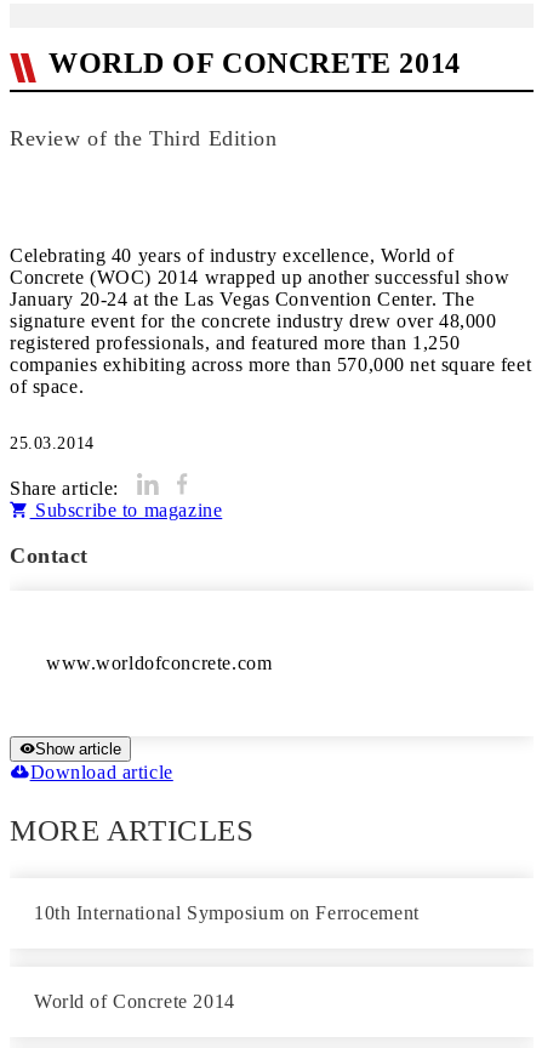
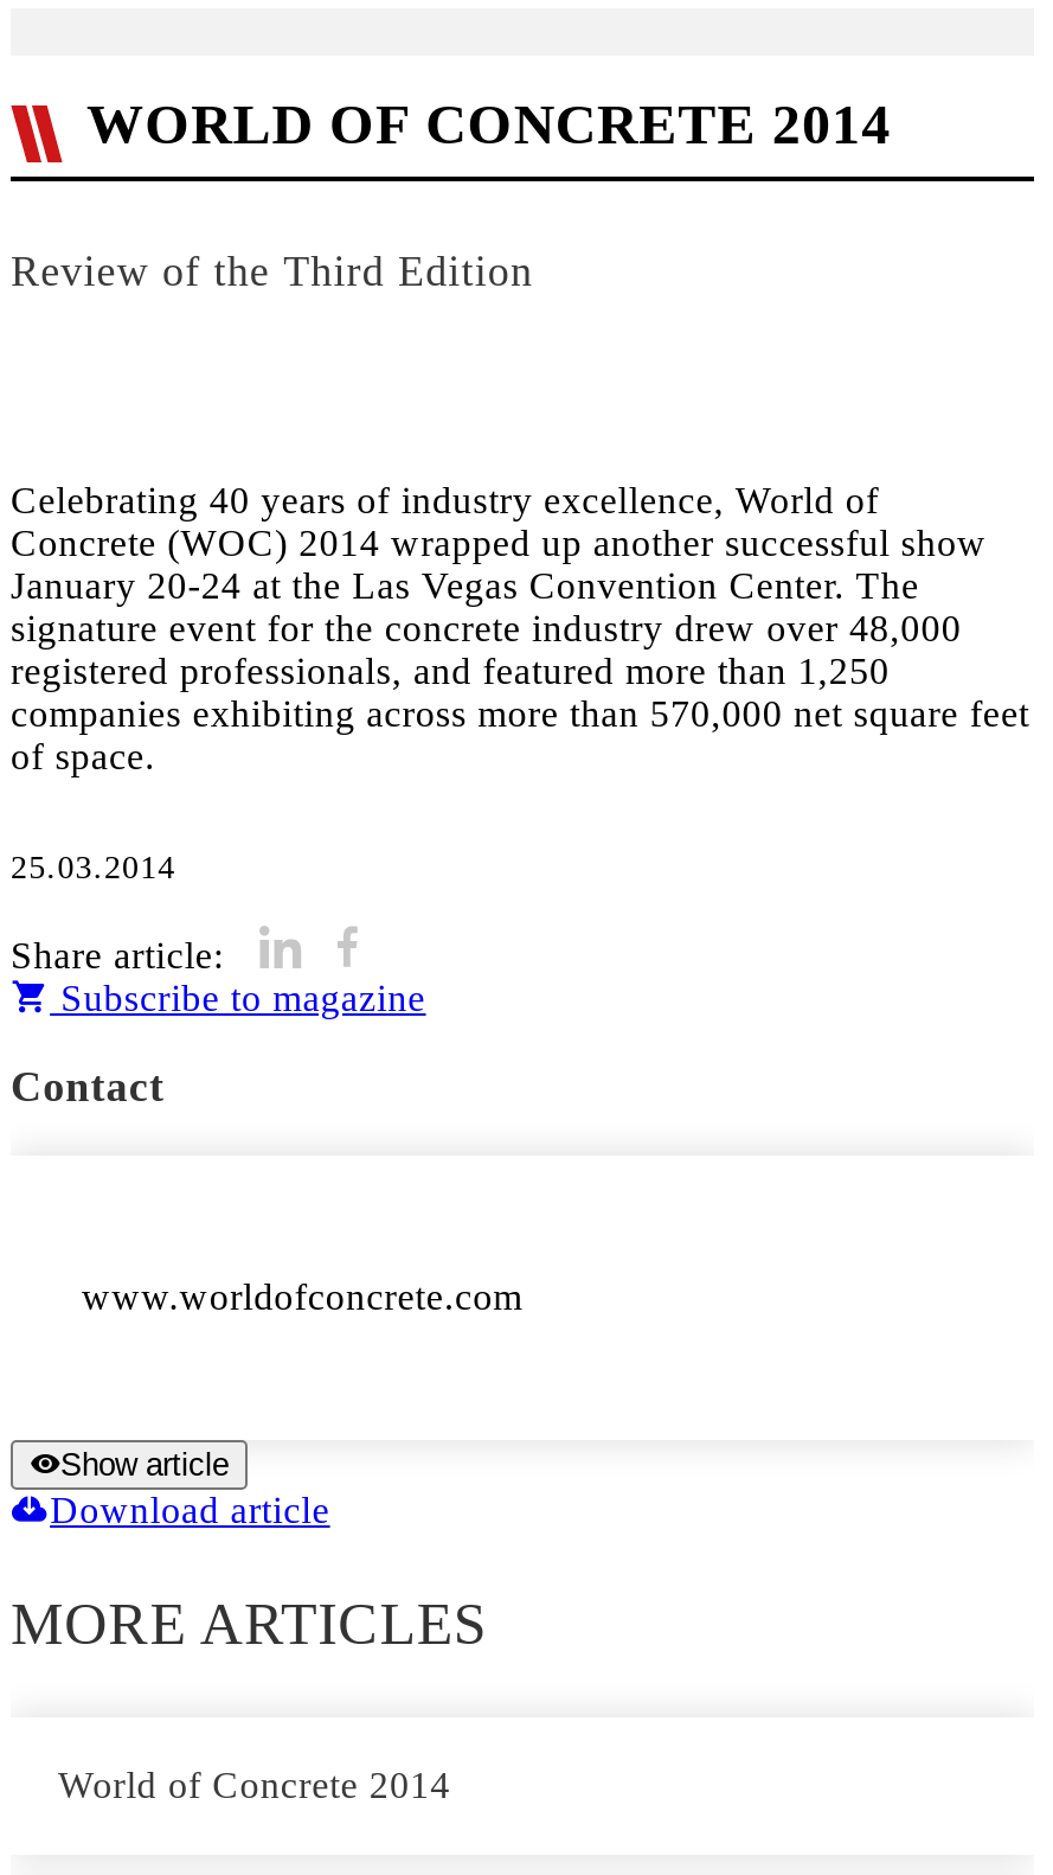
[34,902,419,923] 10th International Symposium on Ferrocement -> none

